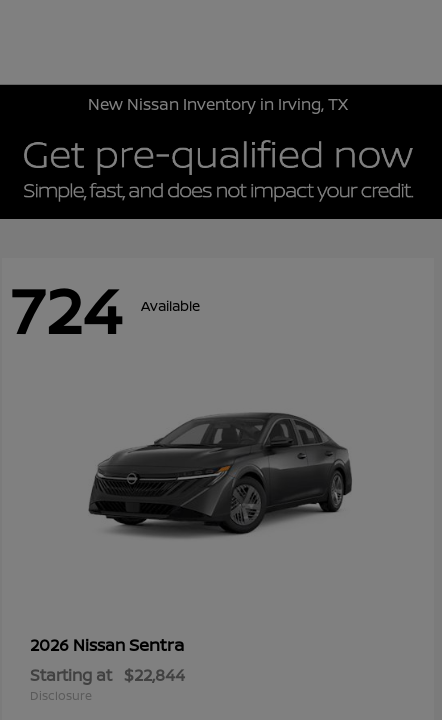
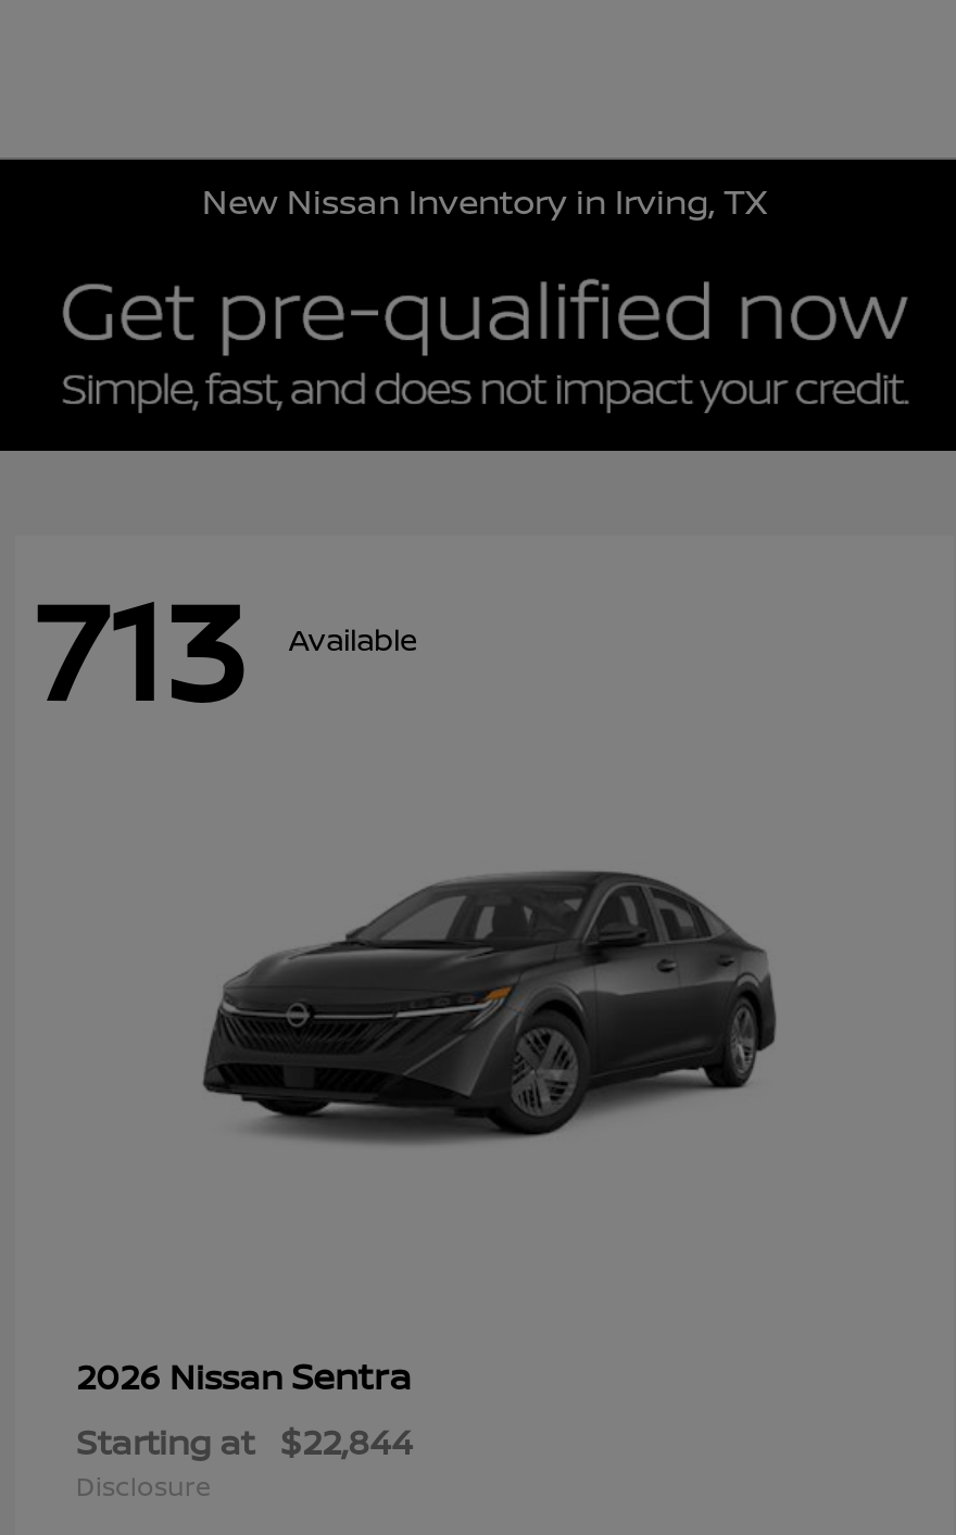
[10,266,200,353] 724 Available -> [33,553,417,742] 713 Available

